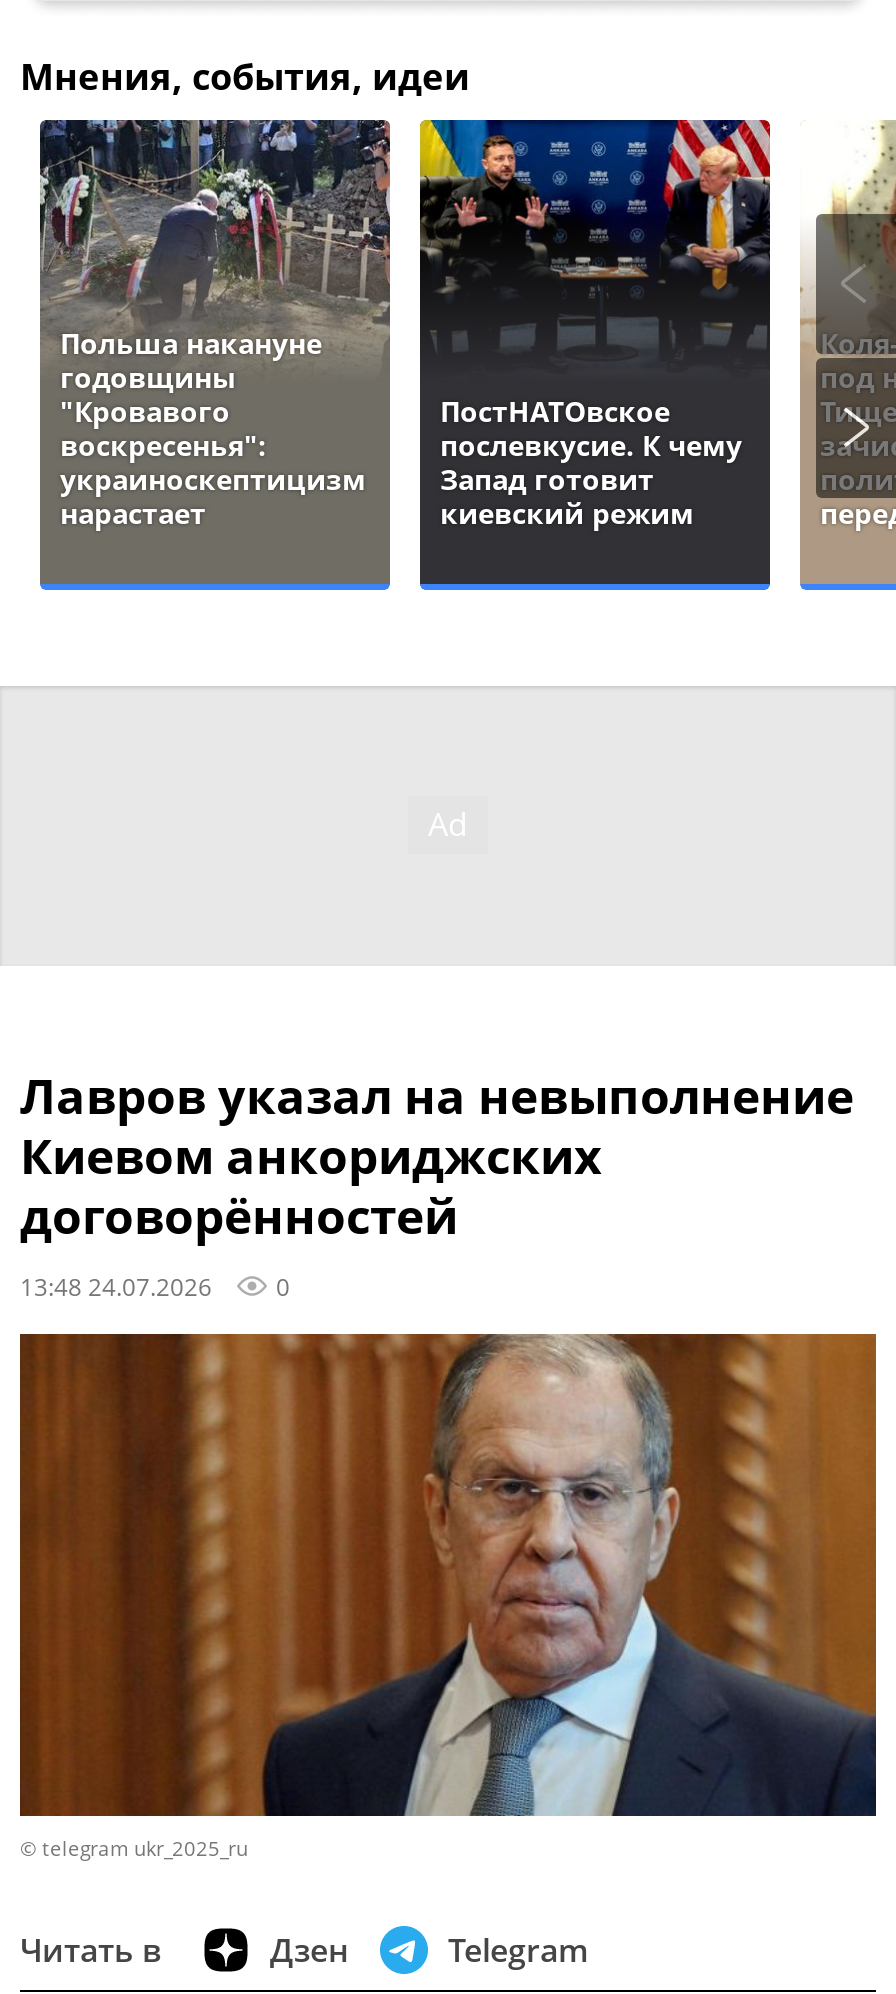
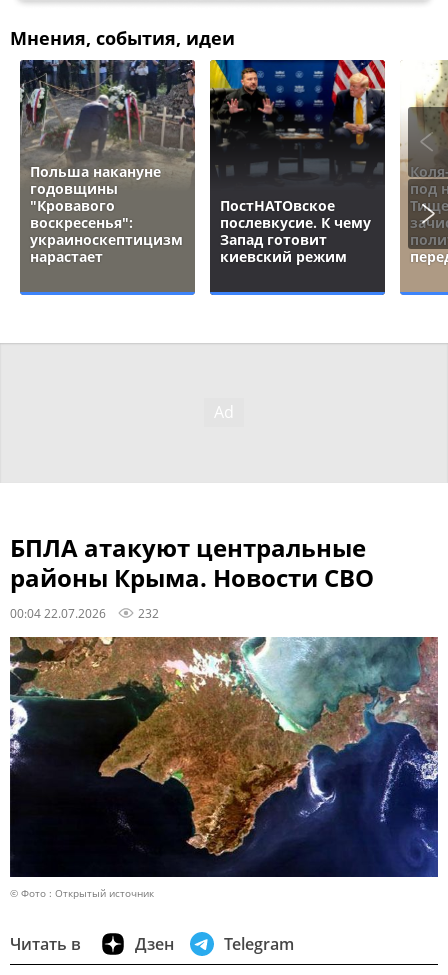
[20,1062,854,1302] Лавров указал на невыполнение | Киевом анкориджских | договорённостей | 13:48 24.07.2026 | 0 -> [10,531,374,621] БПЛА атакуют центральные | районы Крыма. Новости СВО | 00:04 22.07.2026 | 232
[18,1332,878,1862] [image] | © telegram ukr_2025_ru -> [9,636,439,900] [image] | © Фото : Открытый источник

